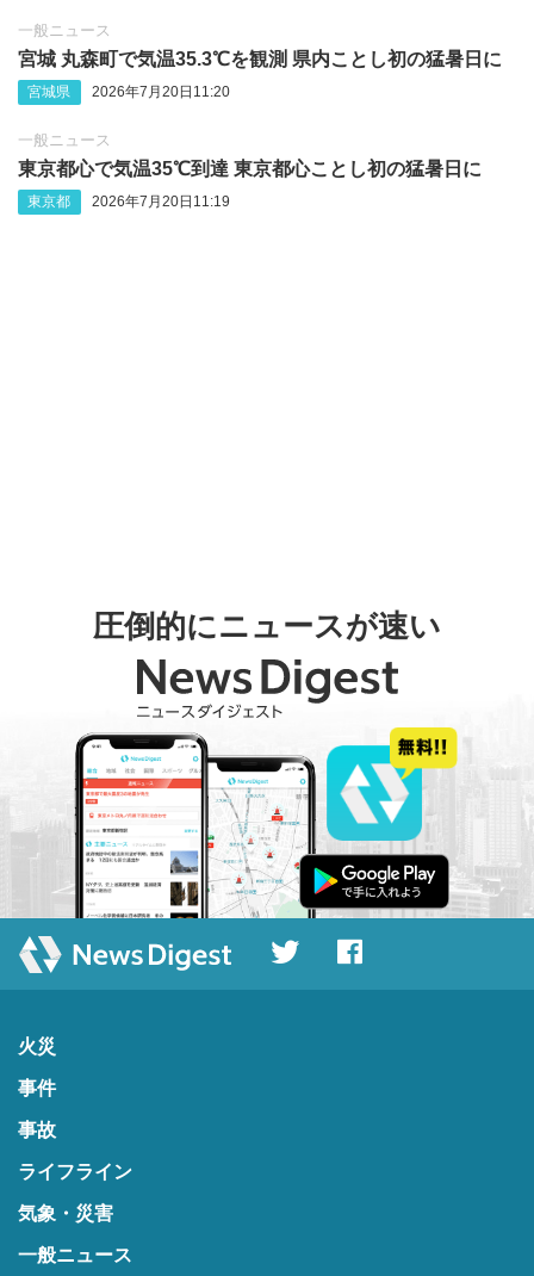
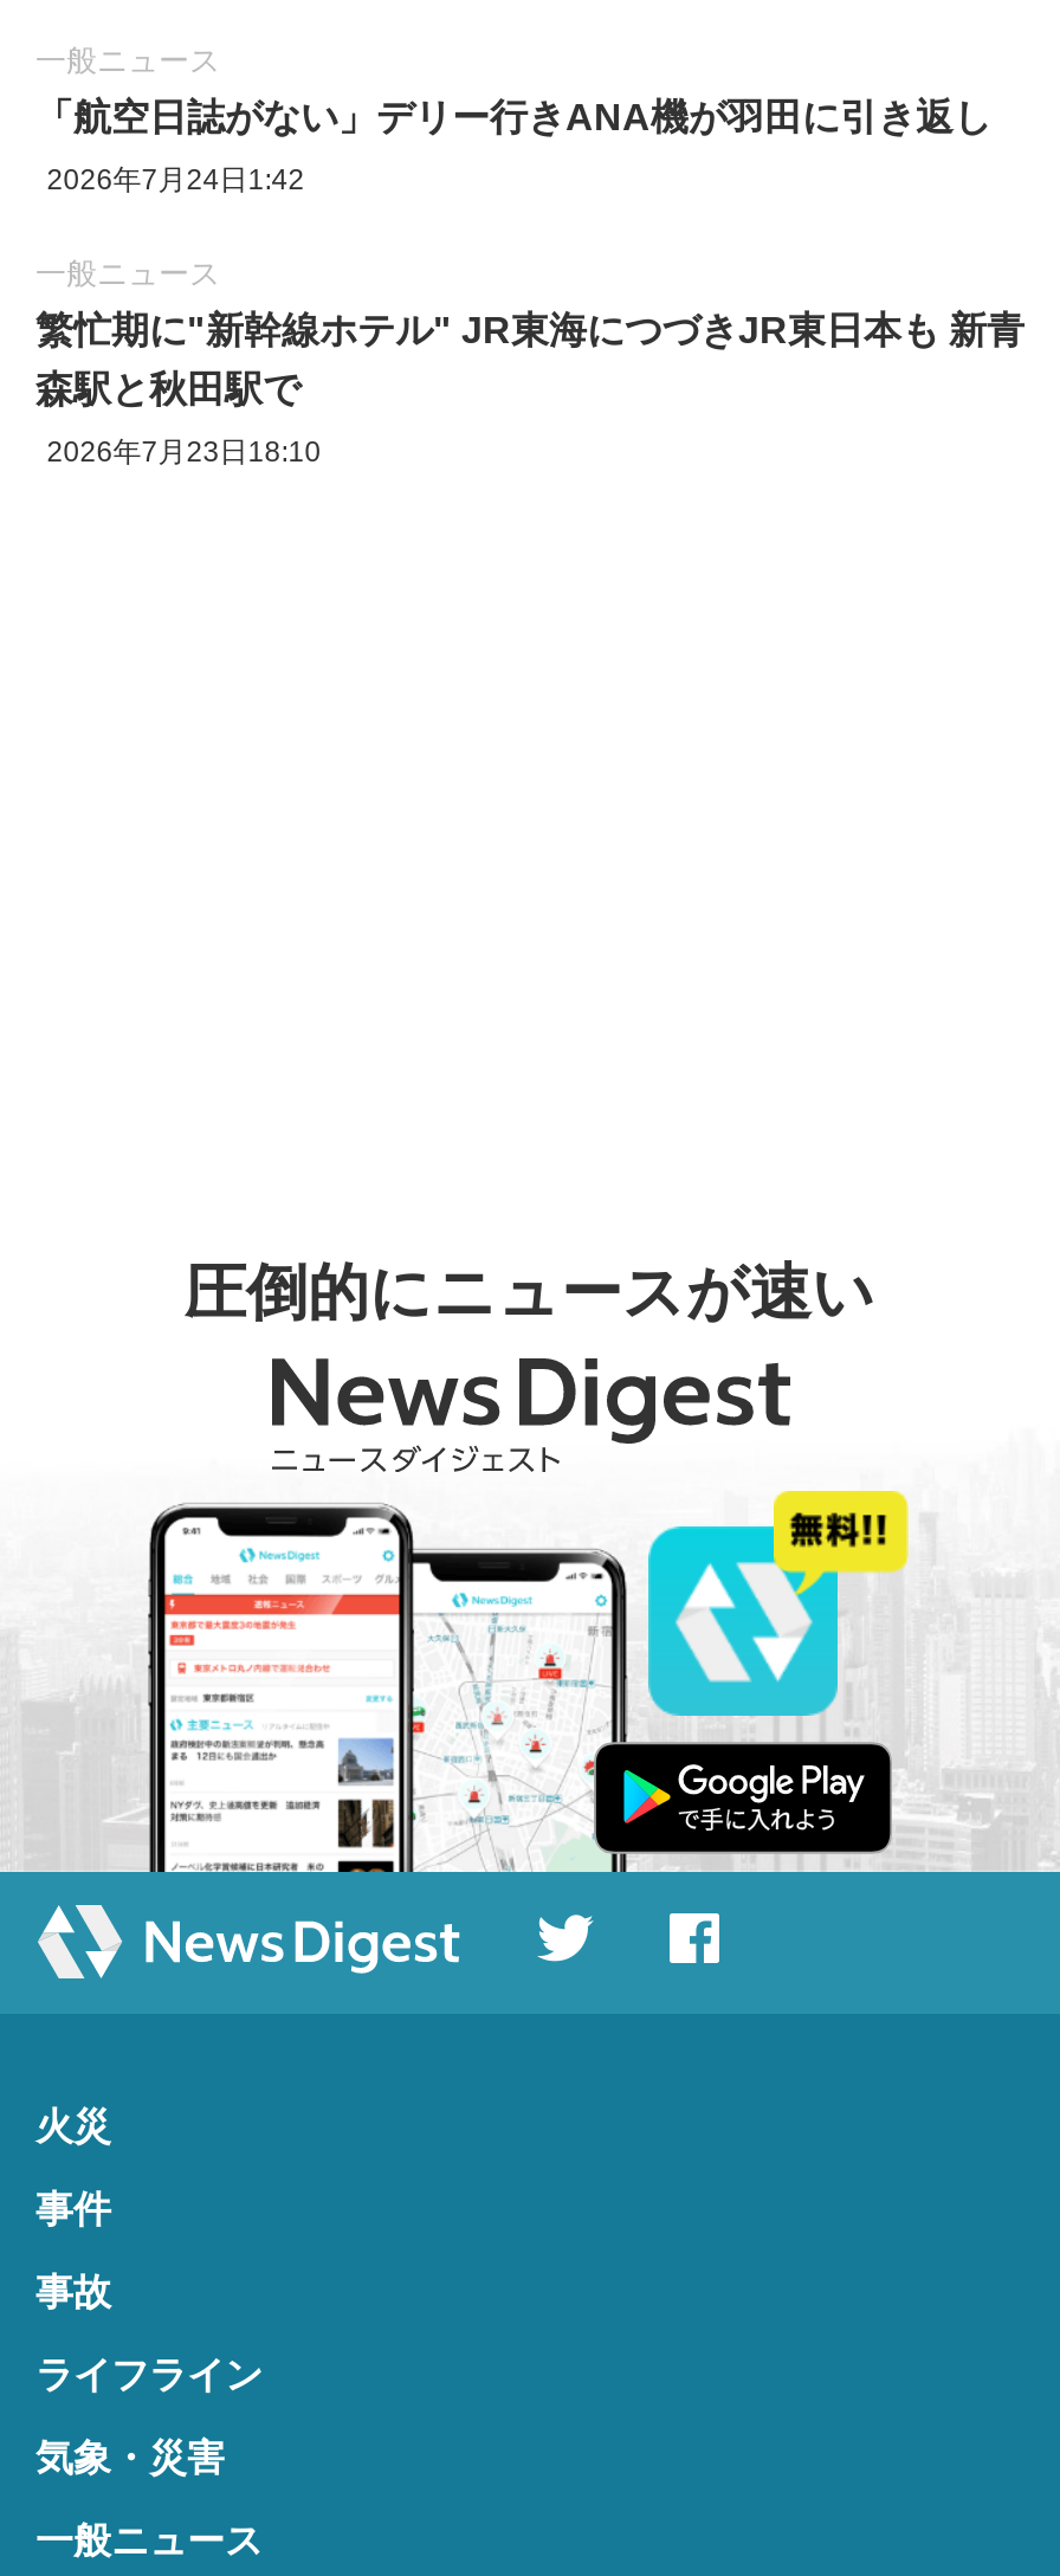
[18,49,502,69] 宮城 丸森町で気温35.3℃を観測 県内ことし初の猛暑日に -> [35,97,991,137] 「航空日誌がない」デリー行きANA機が羽田に引き返し
[28,84,231,100] 宮城県 | 2026年7月20日11:20 -> [47,163,305,196] 2026年7月24日1:42
[18,159,482,210] 東京都心で気温35℃到達 東京都心ことし初の猛暑日に | 東京都 | 2026年7月20日11:19 -> [35,310,1025,468] 繁忙期に"新幹線ホテル" JR東海につづきJR東日本も 新青 | 森駅と秋田駅で | 2026年7月23日18:10

